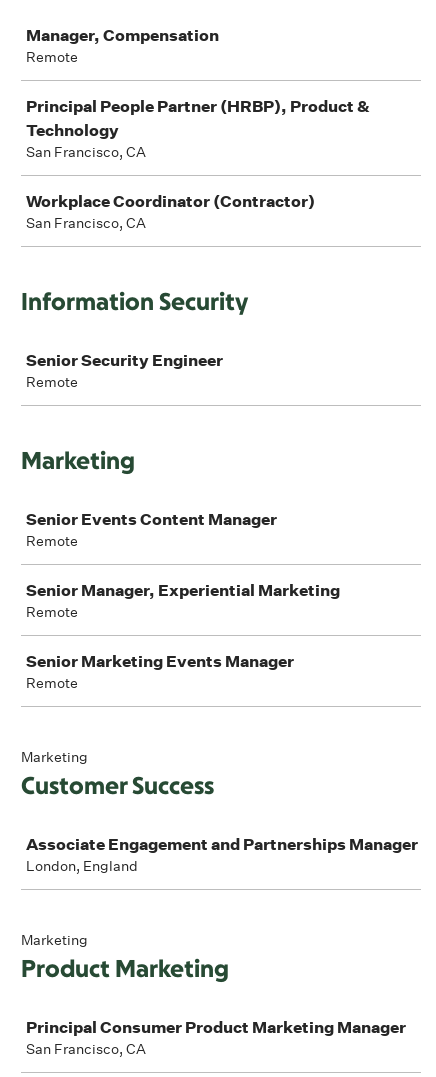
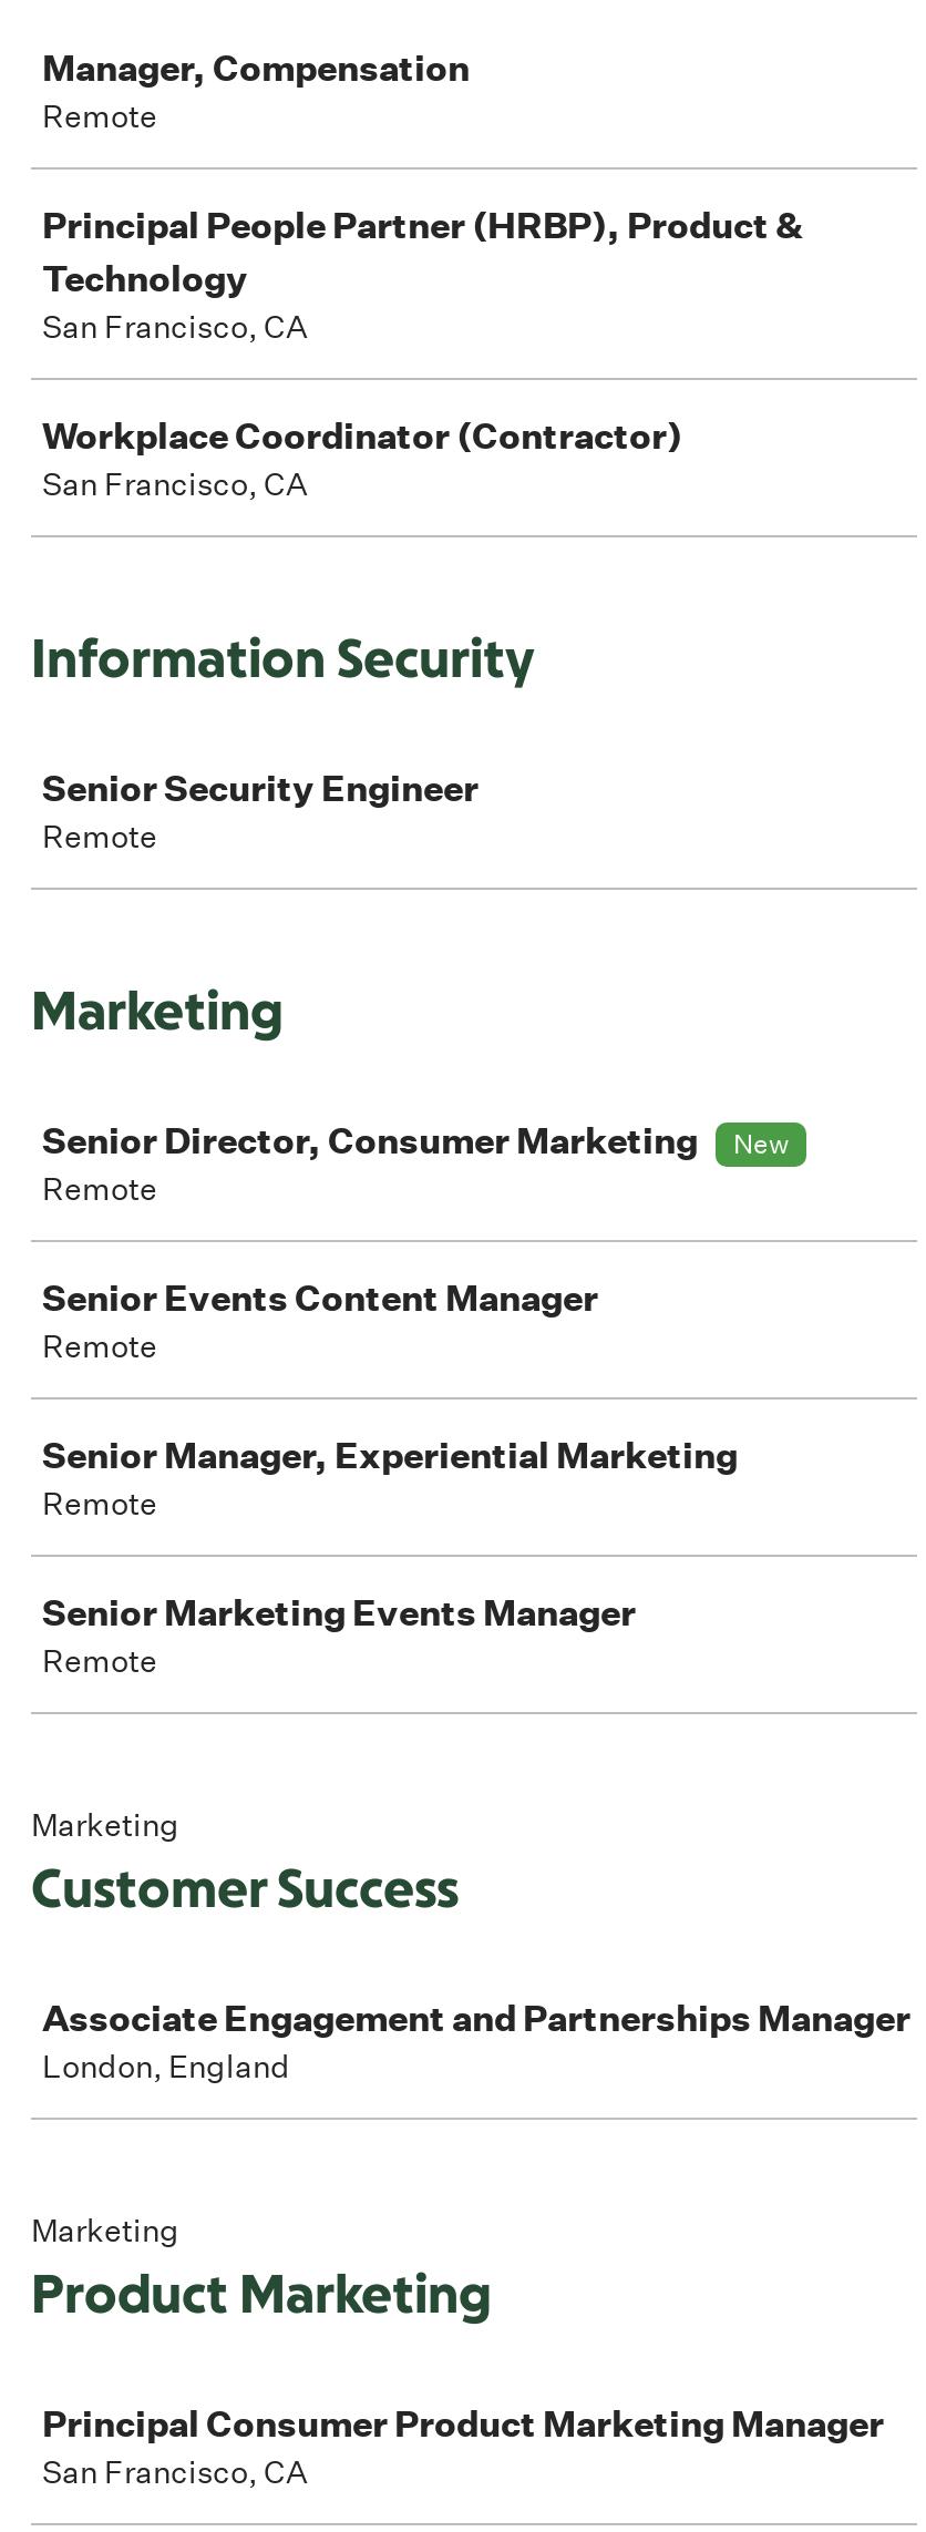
none -> [42,1118,789,1209] Senior Director, Consumer Marketing | New | Remote

